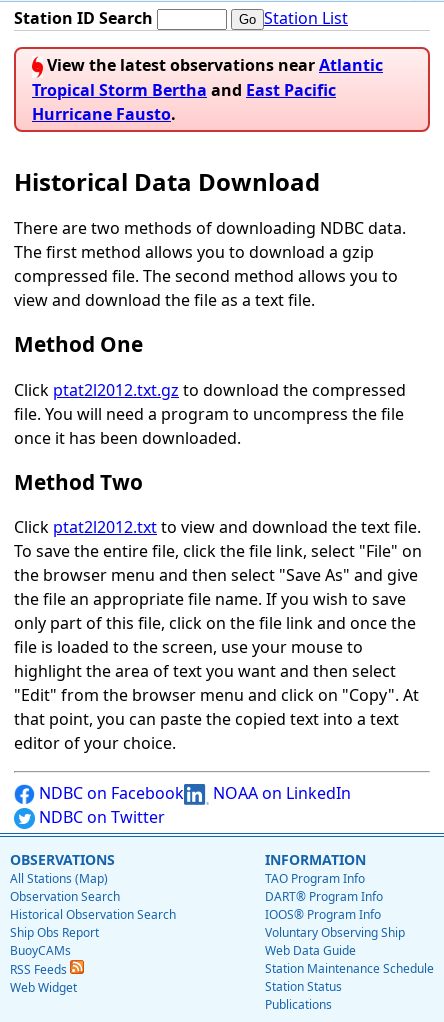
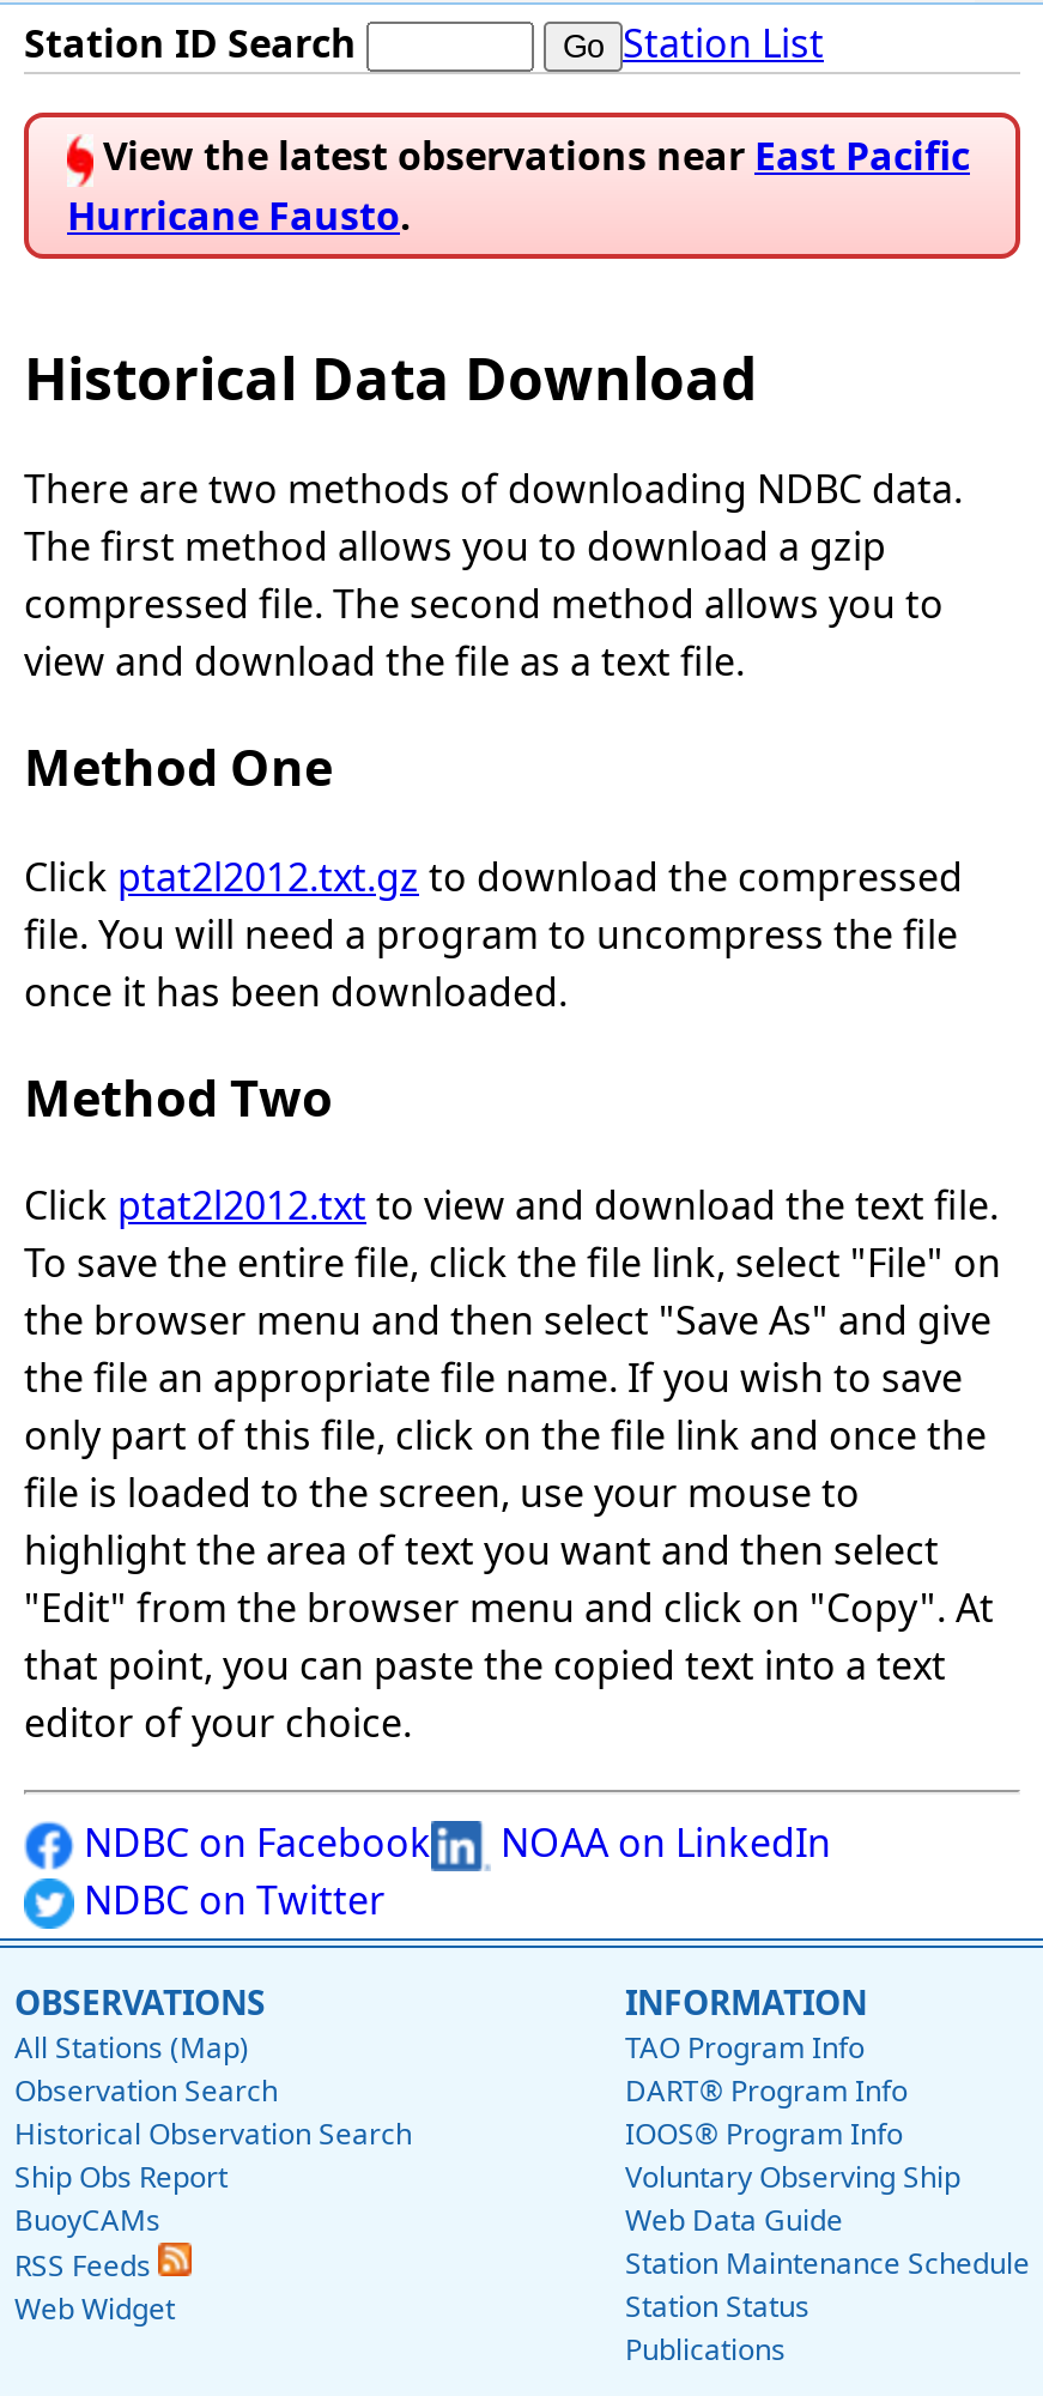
[32,54,383,101] View the latest observations near Atlantic | Tropical Storm Bertha and East Pacific -> [93,130,970,183] View the latest observations near East Pacific

